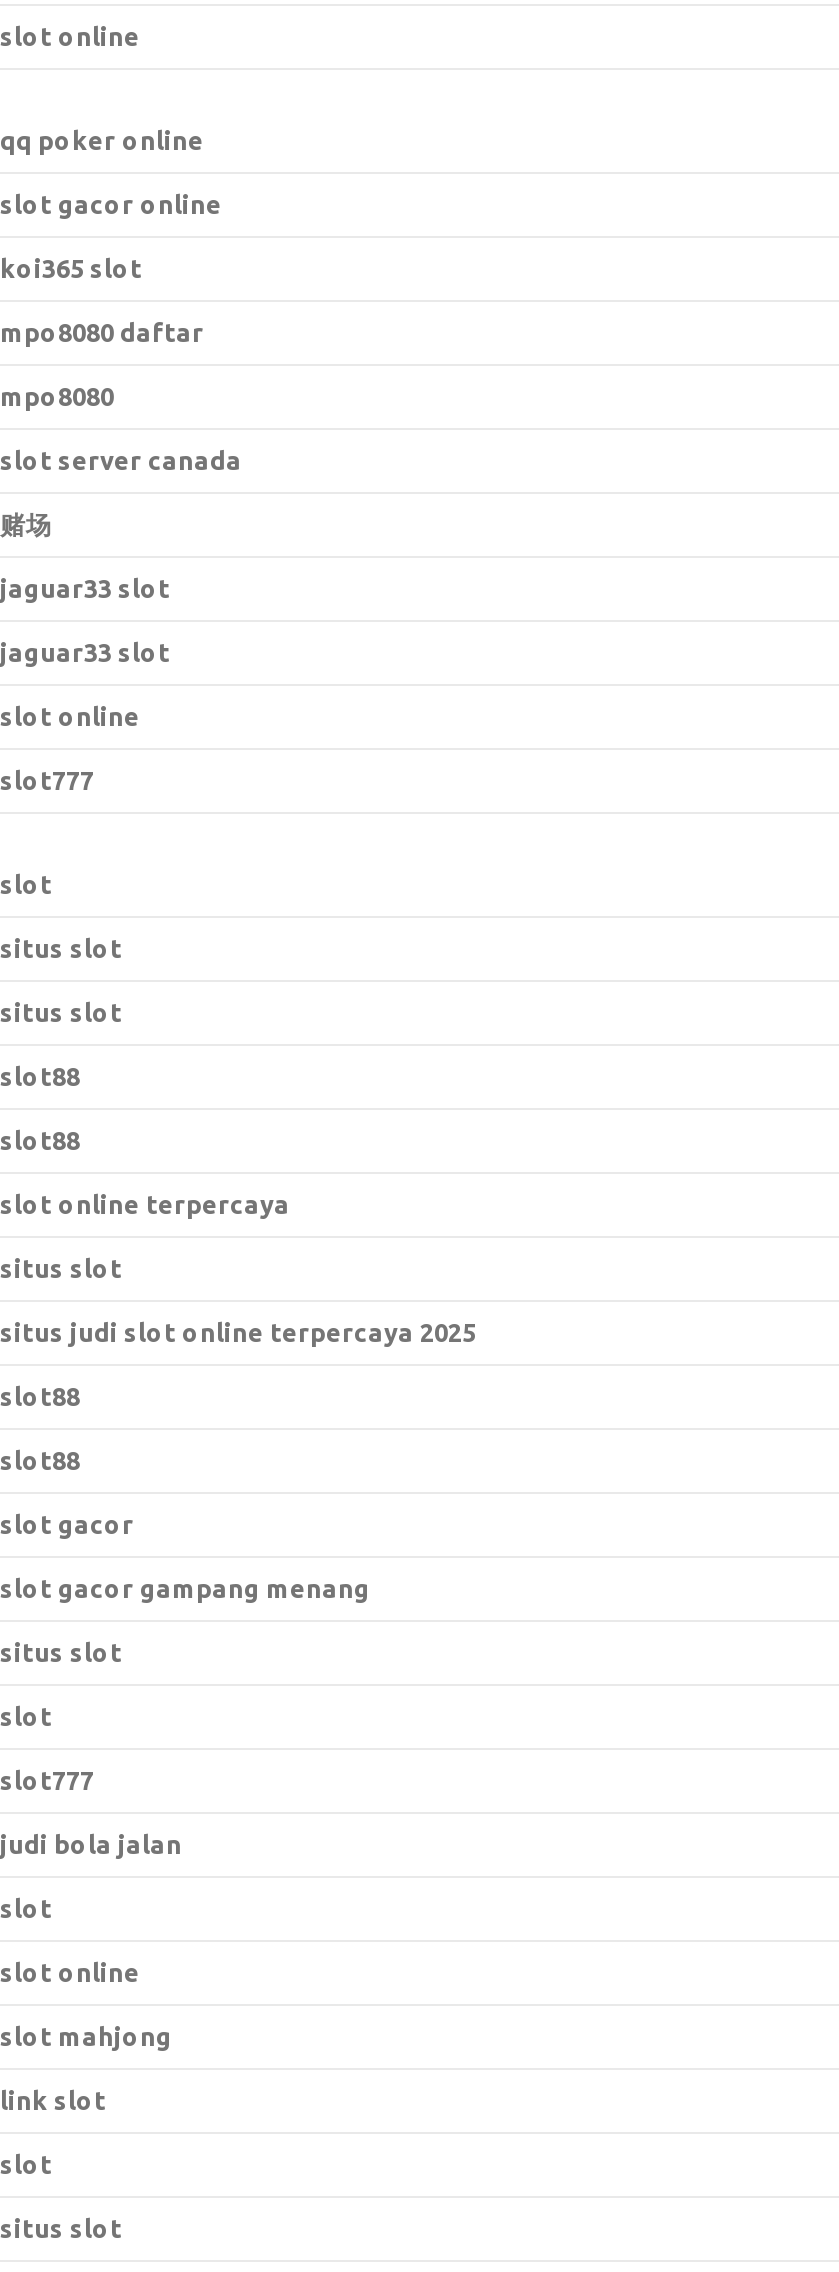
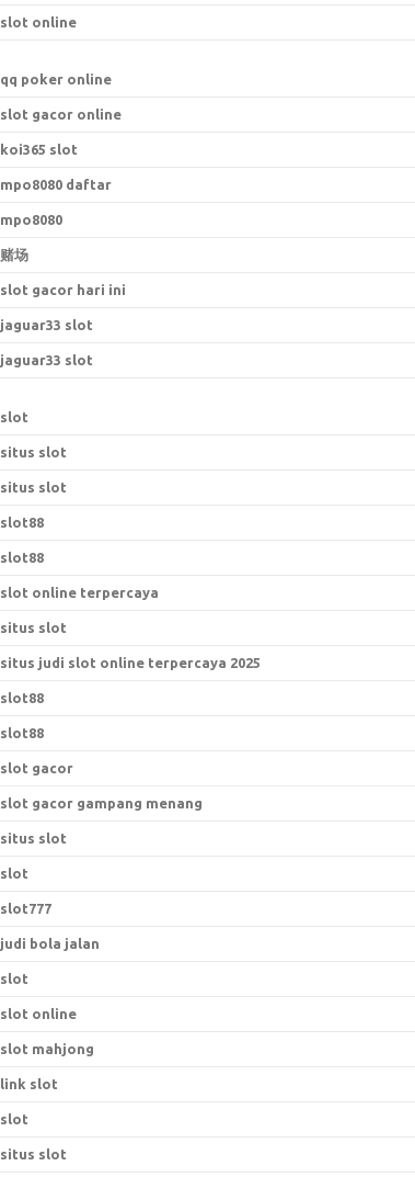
[0,446,242,474] slot server canada -> none
none -> [0,282,126,297] slot gacor hari ini
[0,702,140,794] slot online | slot777 -> none

